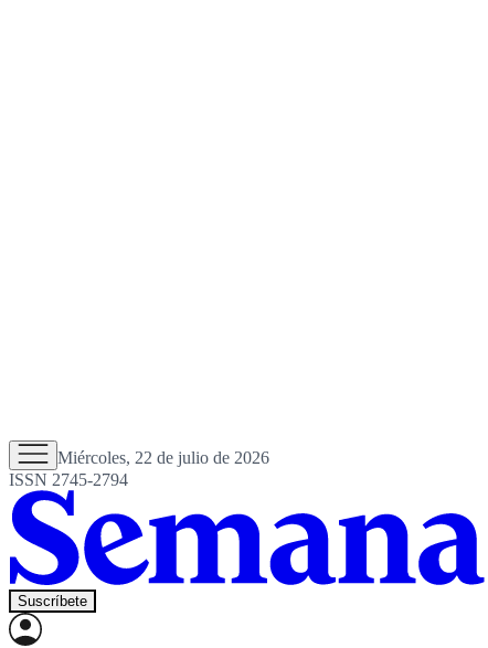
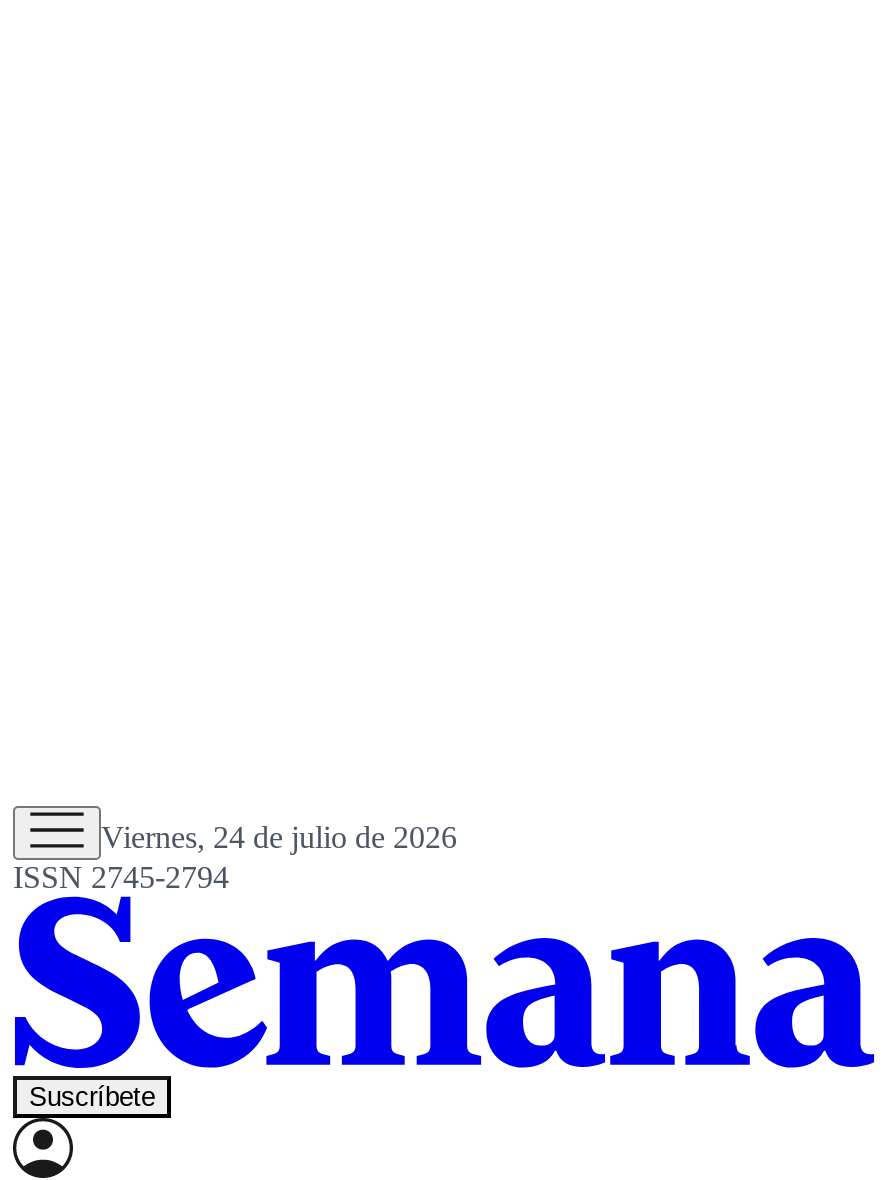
[57,448,269,467] Miércoles, 22 de julio de 2026 -> [101,820,457,854] Viernes, 24 de julio de 2026

